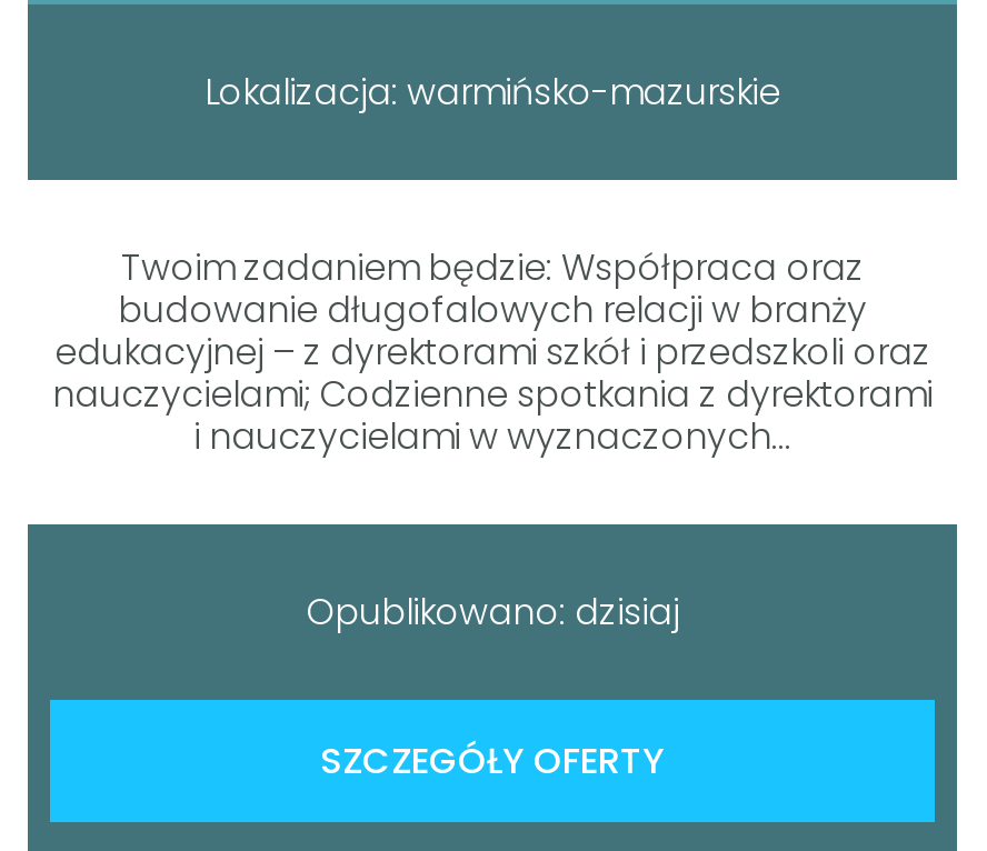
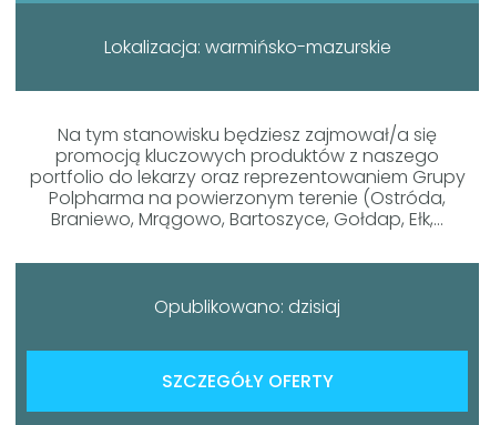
[52,241,933,461] Twoim zadaniem będzie: Współpraca oraz | budowanie długofalowych relacji w branży | edukacyjnej – z dyrektorami szkół i przedszkoli oraz | nauczycielami; Codzienne spotkania z dyrektorami | i nauczycielami w wyznaczonych... -> [29,122,465,231] Na tym stanowisku będziesz zajmował/a się | promocją kluczowych produktów z naszego | portfolio do lekarzy oraz reprezentowaniem Grupy | Polpharma na powierzonym terenie (Ostróda, | Braniewo, Mrągowo, Bartoszyce, Gołdap, Ełk,...

